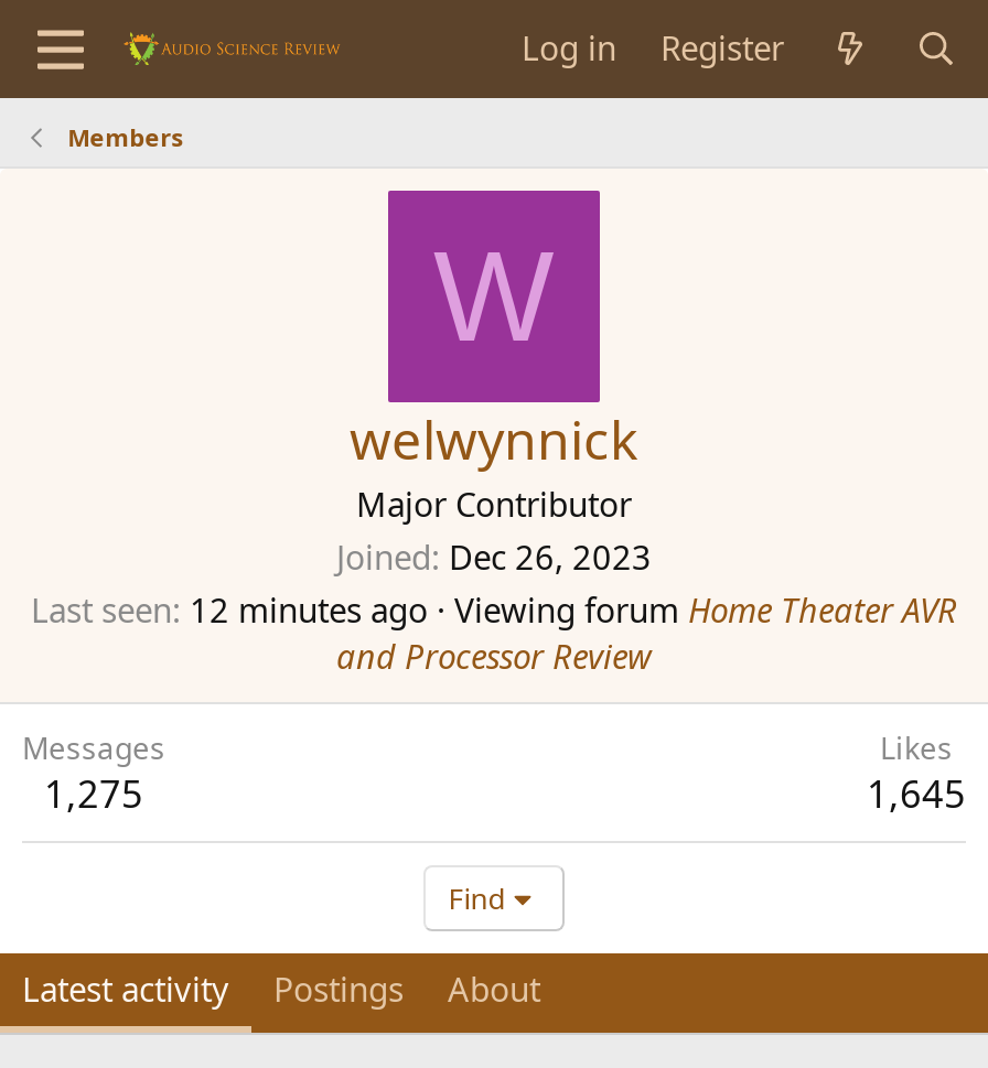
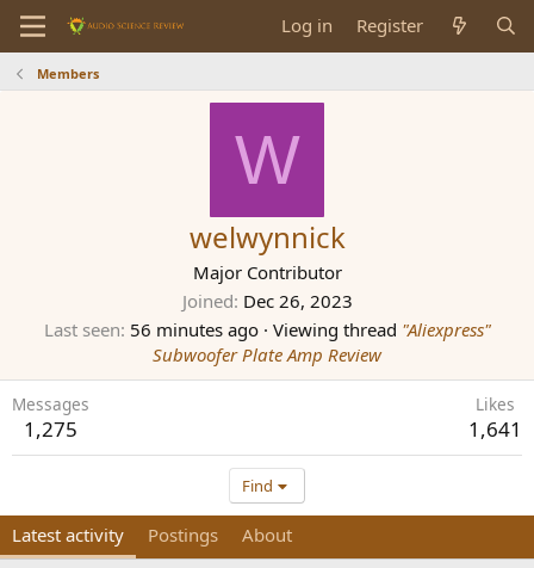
[31,587,957,678] Last seen 12 minutes ago · Viewing forum Home Theater AVR | and Processor Review -> [44,317,490,366] Last seen 56 minutes ago · Viewing thread "Aliexpress" | Subwoofer Plate Amp Review
[867,768,966,819] 1,645 -> [468,415,522,443] 1,641

